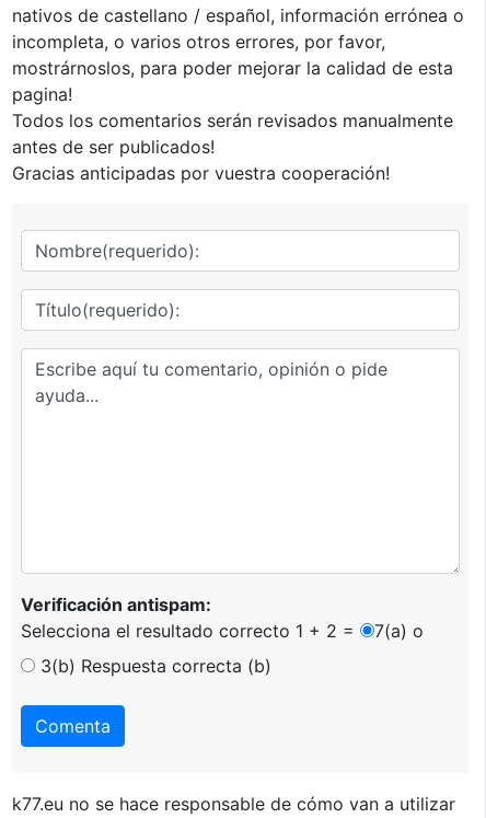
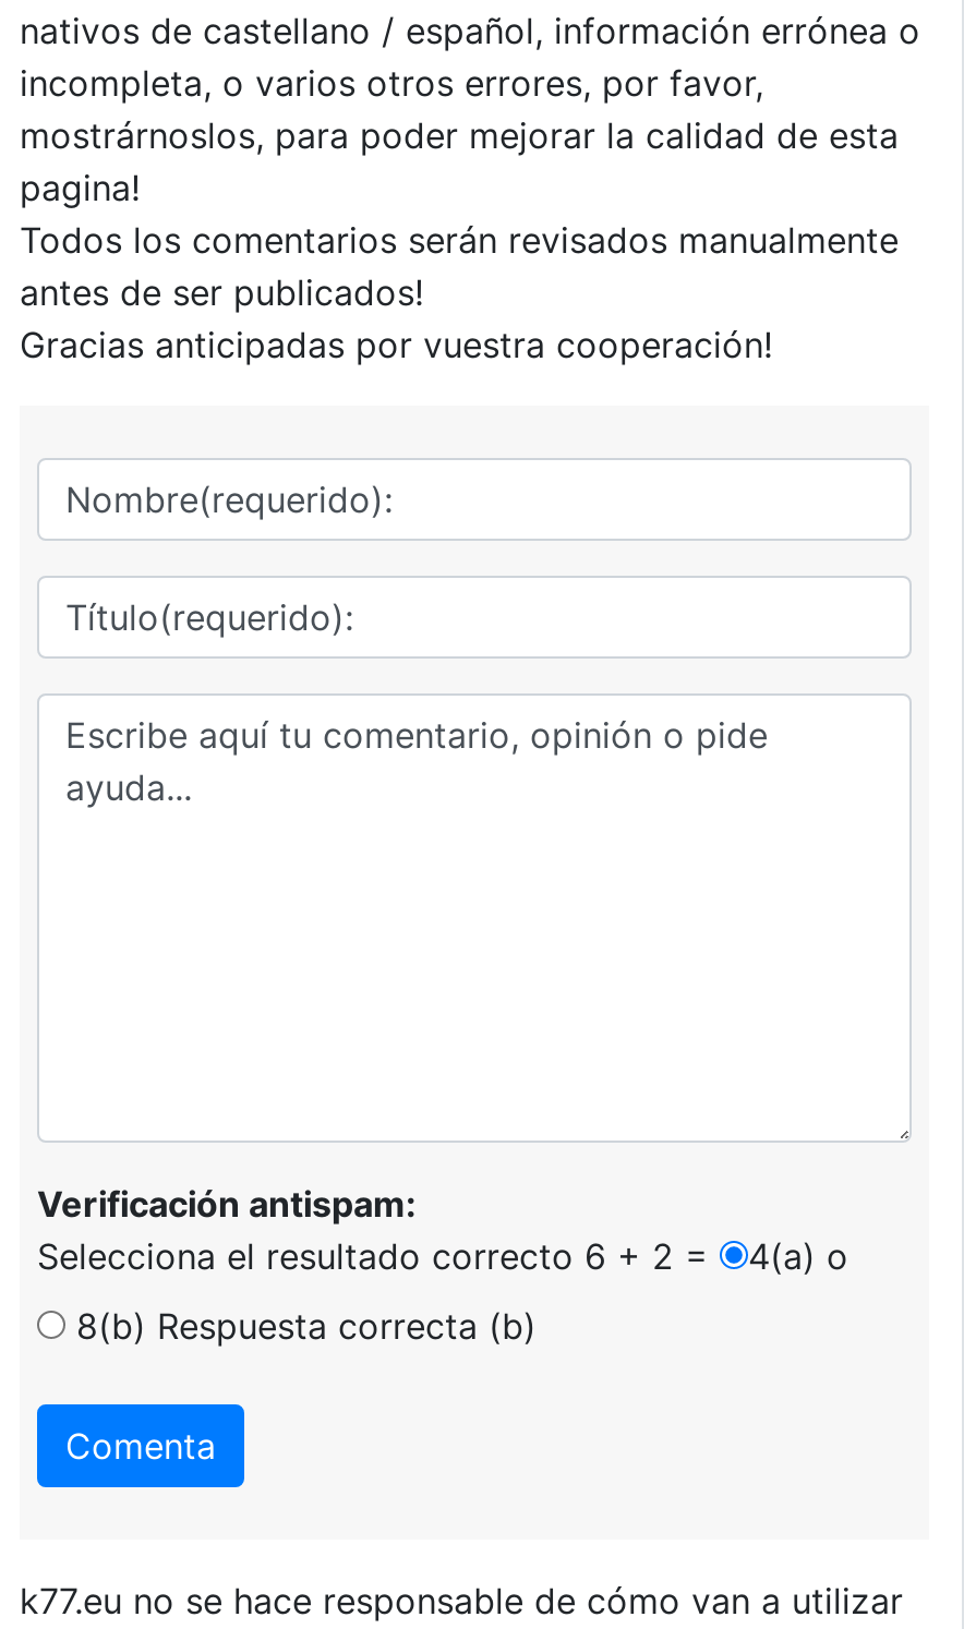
[21,619,360,641] Selecciona el resultado correcto 1 + 2 = -> [37,1233,720,1277] Selecciona el resultado correcto 6 + 2 =
[374,619,424,641] 7(a) o -> [748,1233,848,1277] 4(a) o
[35,654,271,676] 3(b) Respuesta correcta (b) -> [65,1303,537,1347] 8(b) Respuesta correcta (b)

